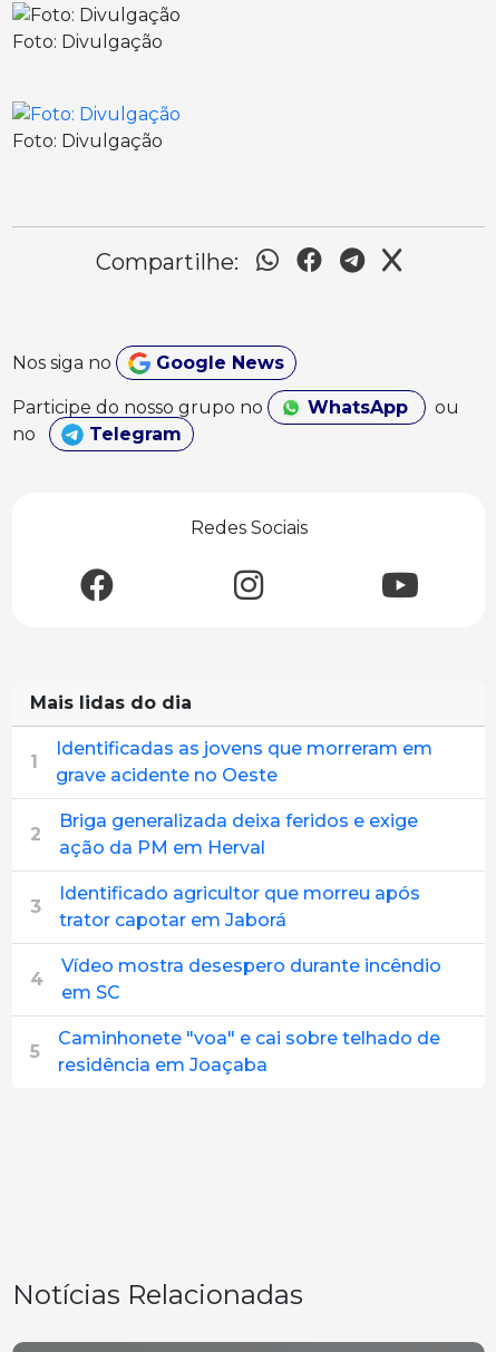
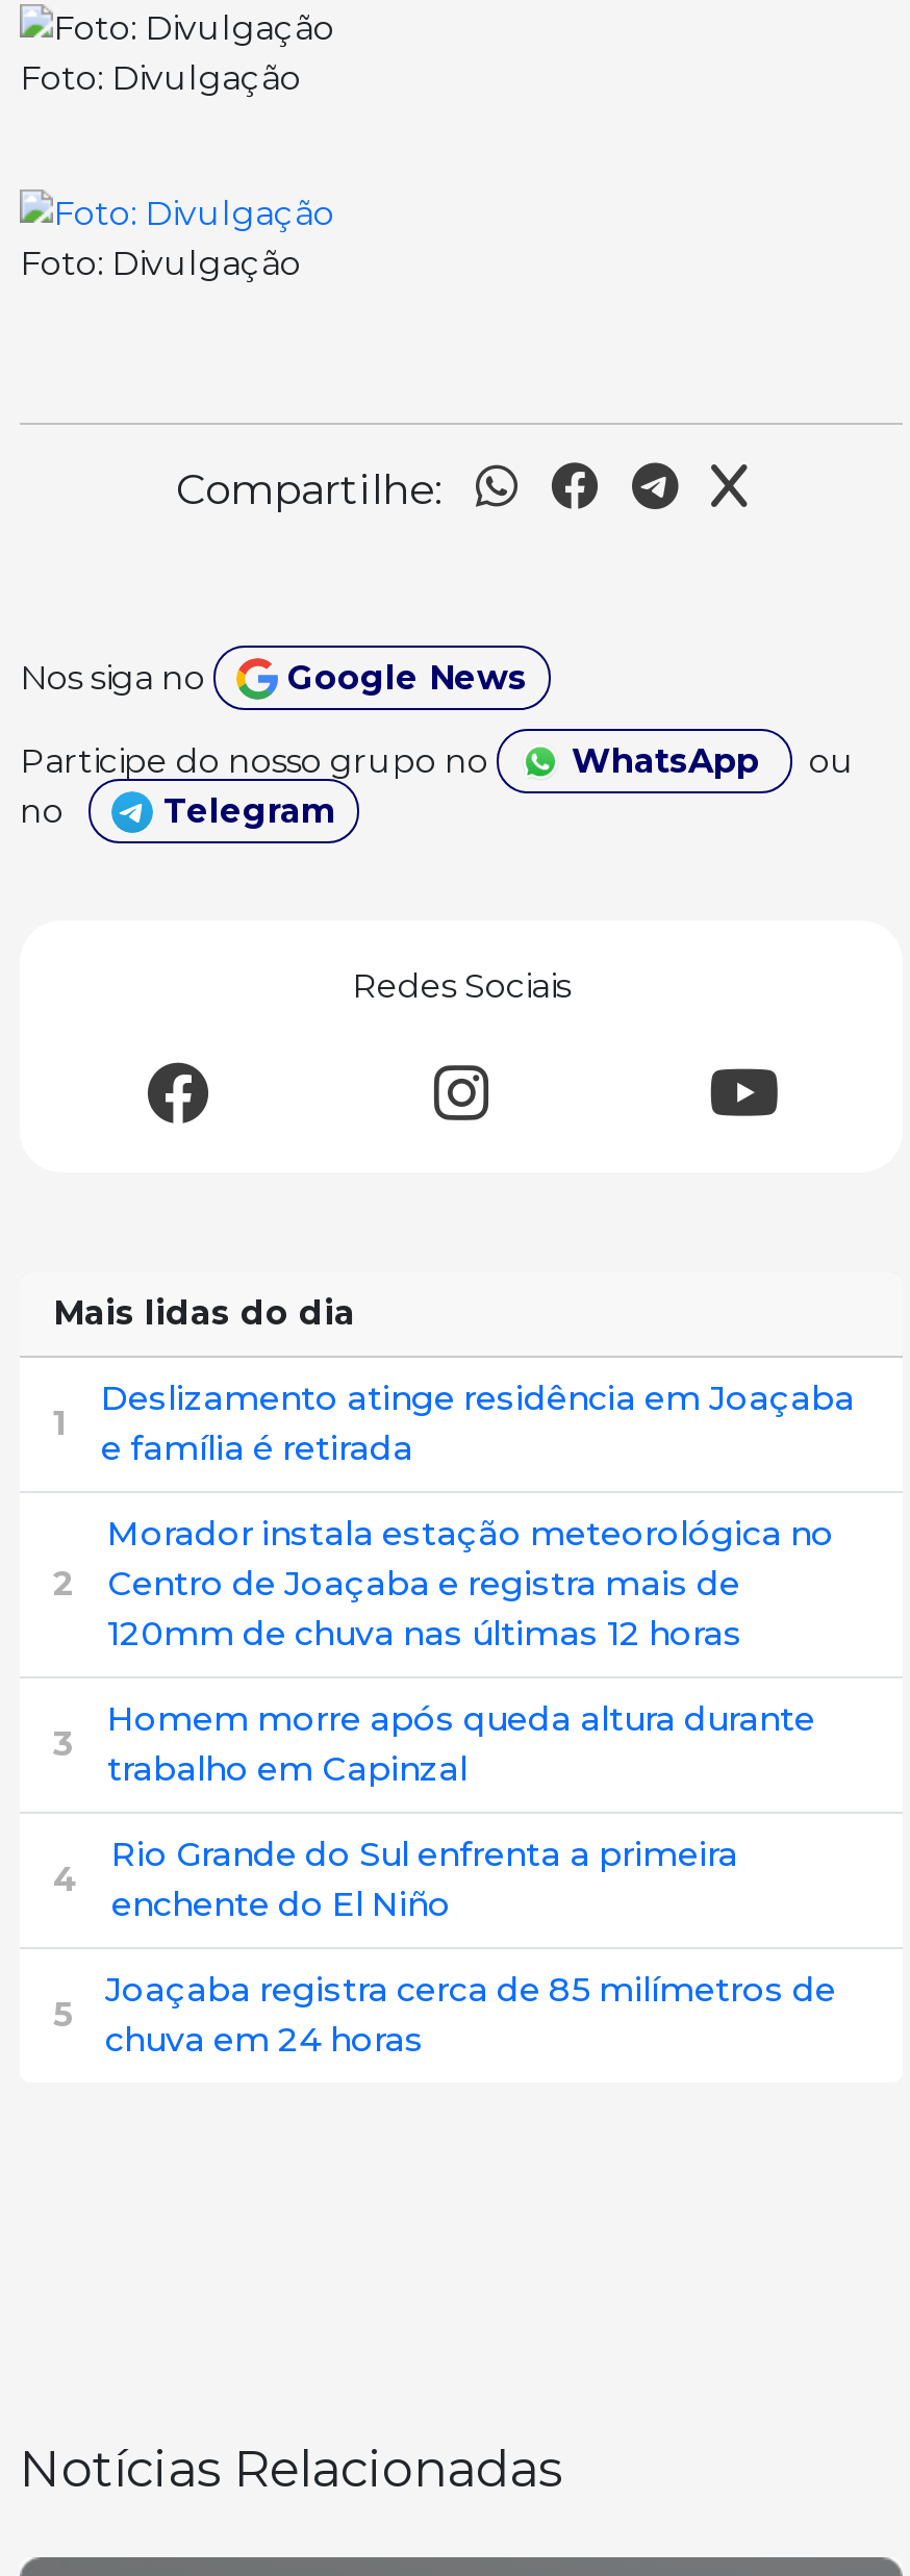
[56,738,432,786] Identificadas as jovens que morreram em | grave acidente no Oeste -> [101,1379,855,1468] Deslizamento atinge residência em Joaçaba | e família é retirada
[59,810,418,858] Briga generalizada deixa feridos e exige | ação da PM em Herval -> [107,1514,834,1654] Morador instala estação meteorológica no | Centro de Joaçaba e registra mais de | 120mm de chuva nas últimas 12 horas
[59,883,420,931] Identificado agricultor que morreu após | trator capotar em Jaborá -> [107,1699,815,1789] Homem morre após queda altura durante | trabalho em Capinzal
[61,955,441,1003] Vídeo mostra desespero durante incêndio | em SC -> [111,1835,738,1924] Rio Grande do Sul enfrenta a primeira | enchente do El Niño
[58,1028,440,1076] Caminhonete "voa" e cai sobre telhado de | residência em Joaçaba -> [105,1970,836,2060] Joaçaba registra cerca de 85 milímetros de | chuva em 24 horas

